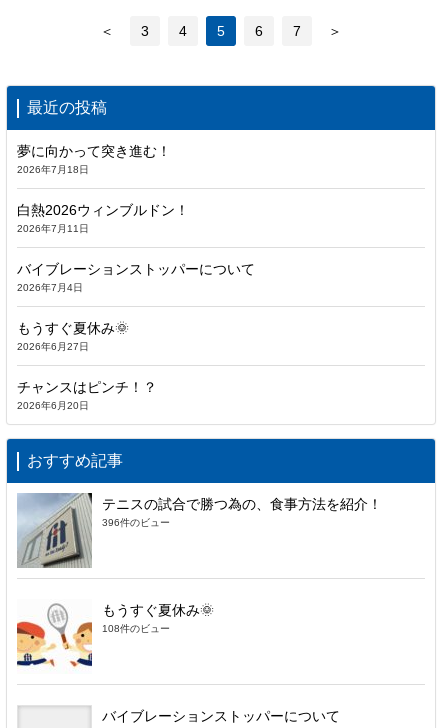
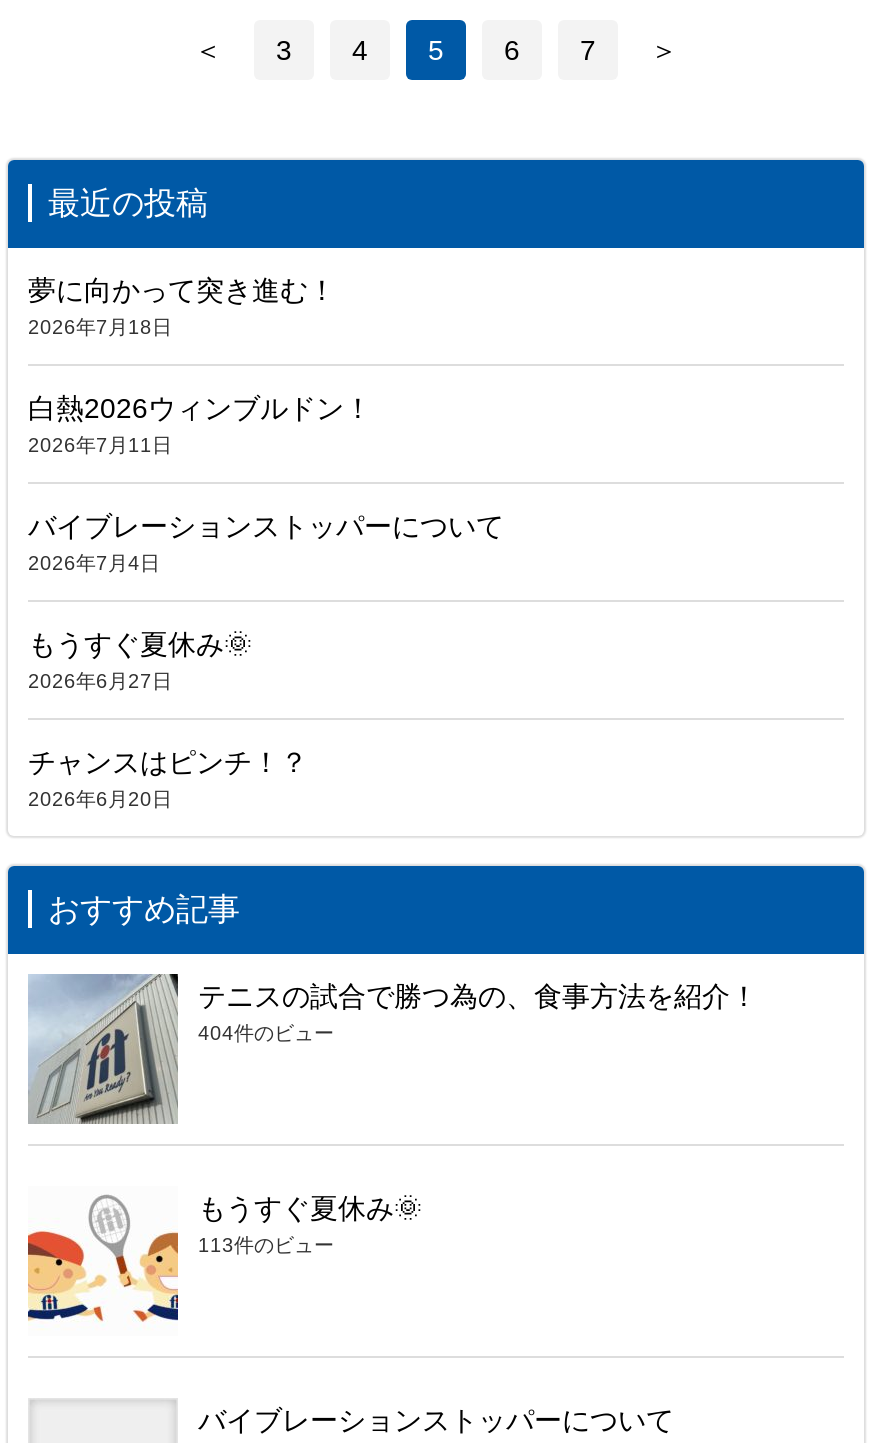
[102,517,170,528] 396件のビュー -> [198,1021,334,1043] 404件のビュー
[102,623,170,634] 108件のビュー -> [198,1233,334,1255] 113件のビュー

